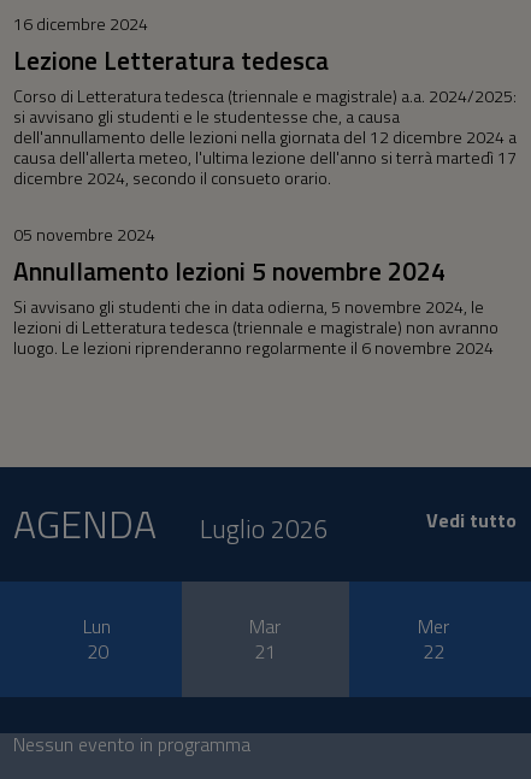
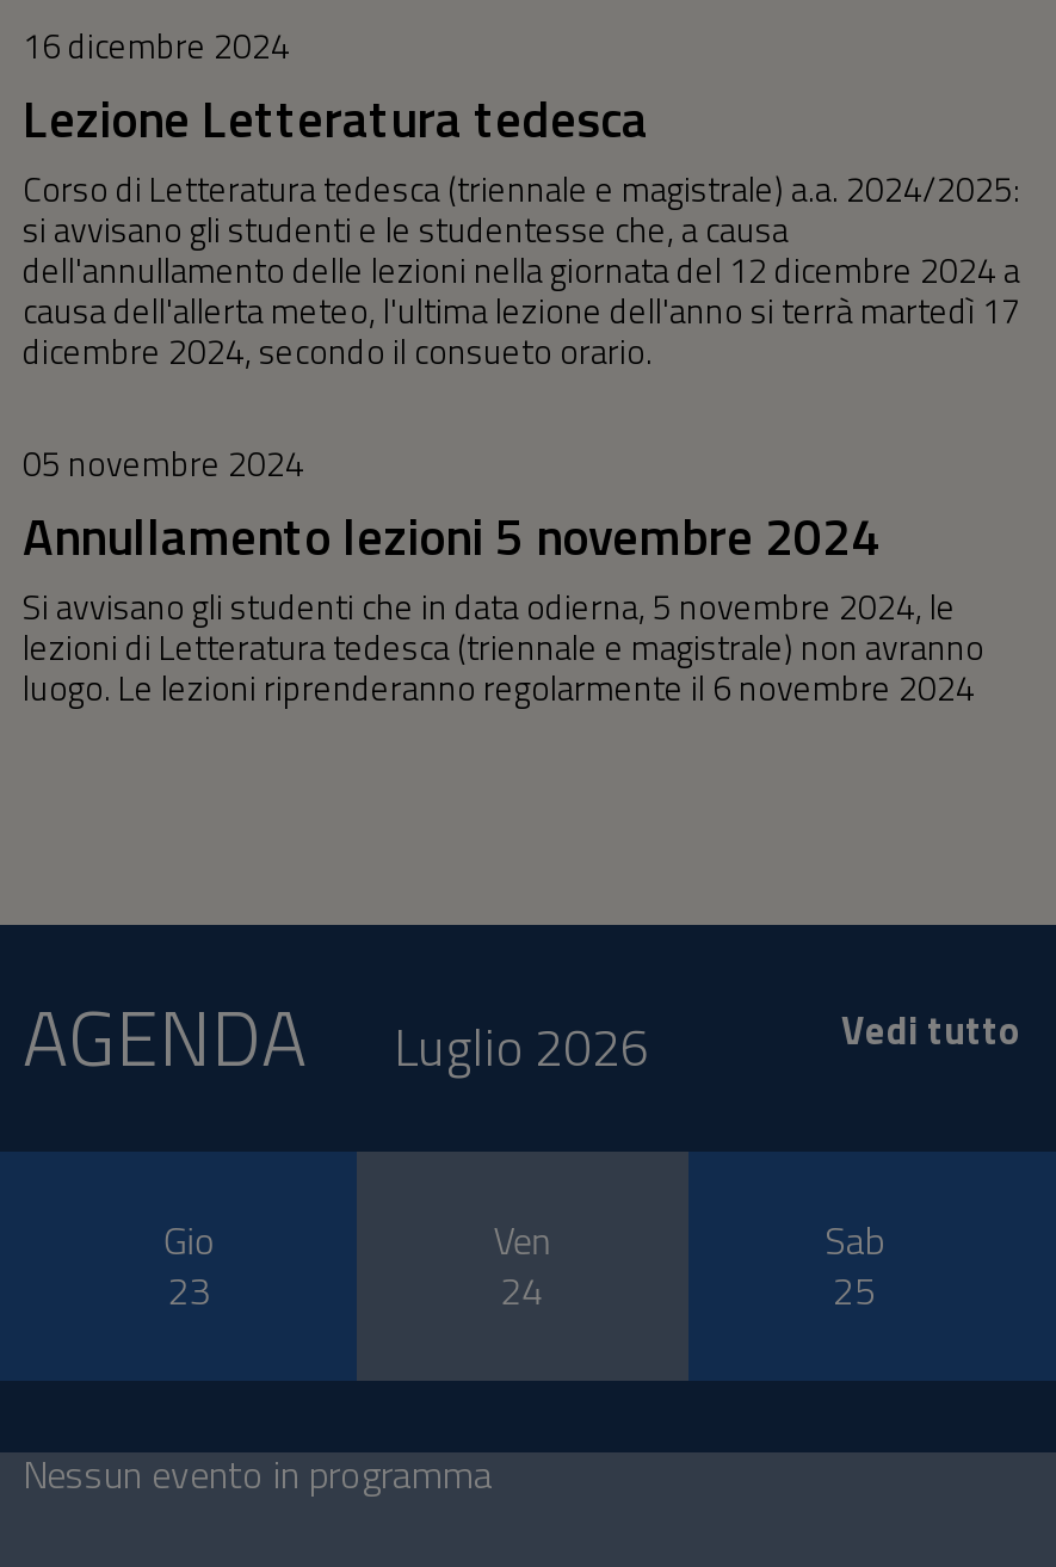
[84,612,111,666] Lun | 20 -> [163,1211,216,1319] Gio | 23
[249,612,281,666] Mar | 21 -> [493,1211,551,1319] Ven | 24
[417,612,449,666] Mer | 22 -> [825,1211,884,1319] Sab | 25

